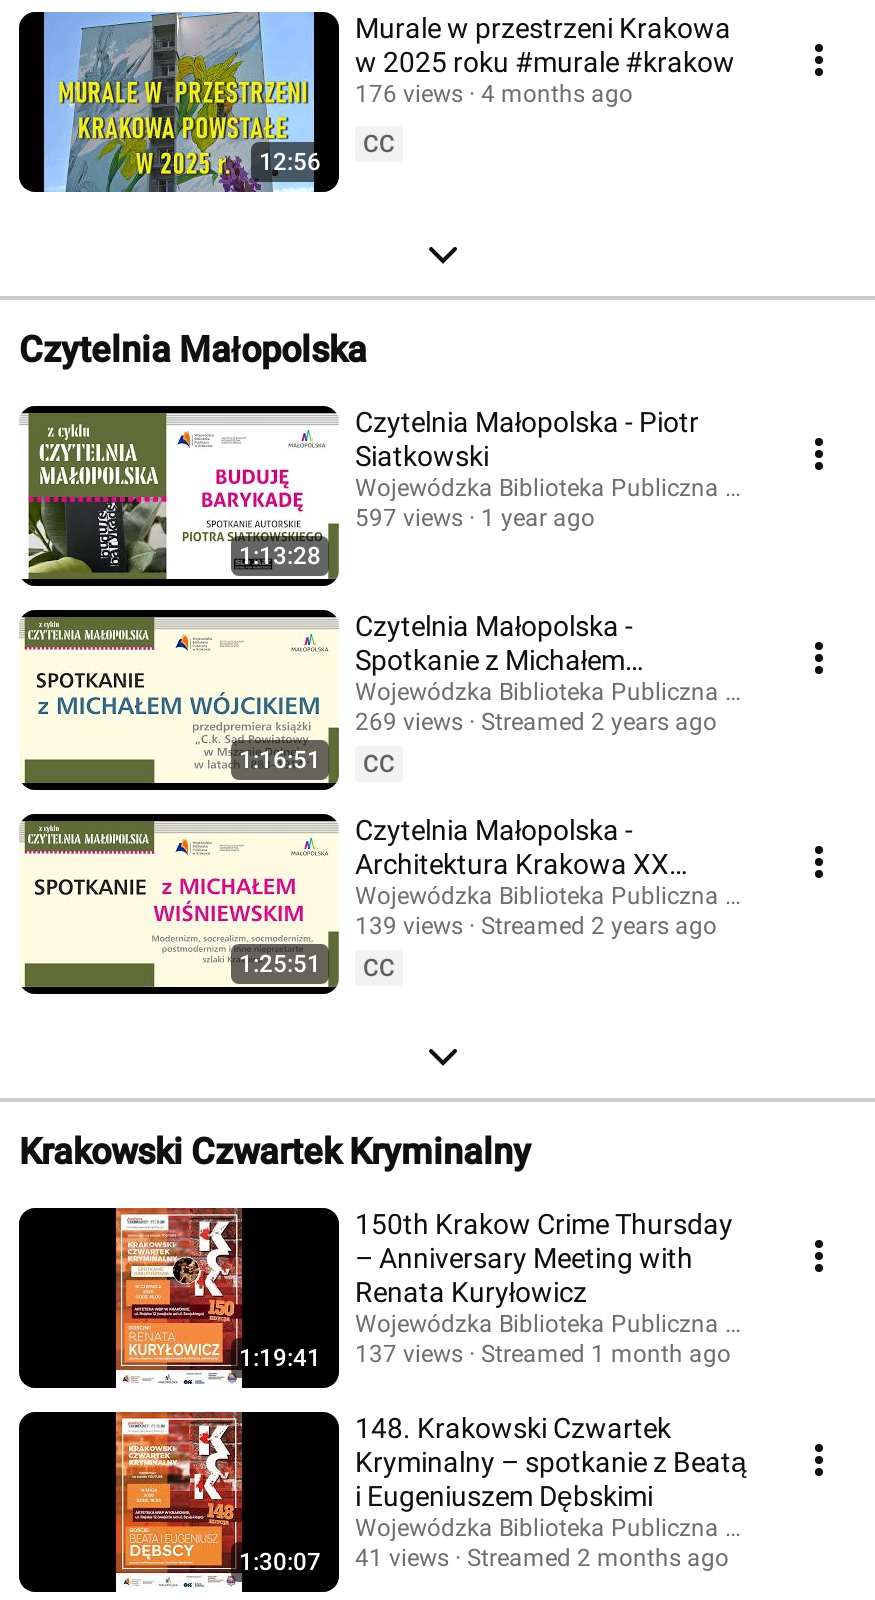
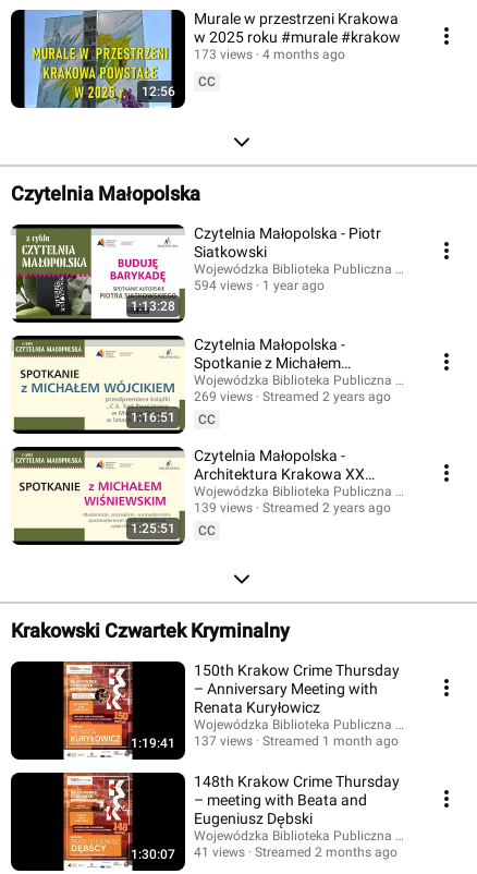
[355,80,633,108] 176 views 4 months ago -> [194,47,345,62] 173 views 4 months ago
[355,504,595,532] 597 views 1 year ago -> [194,278,325,293] 594 views 1 year ago
[355,1412,747,1512] 148. Krakowski Czwartek | Kryminalny – spotkanie z Beatą | i Eugeniuszem Dębskimi -> [194,773,400,827] 148th Krakow Crime Thursday | – meeting with Beata and | Eugeniusz Dębski

